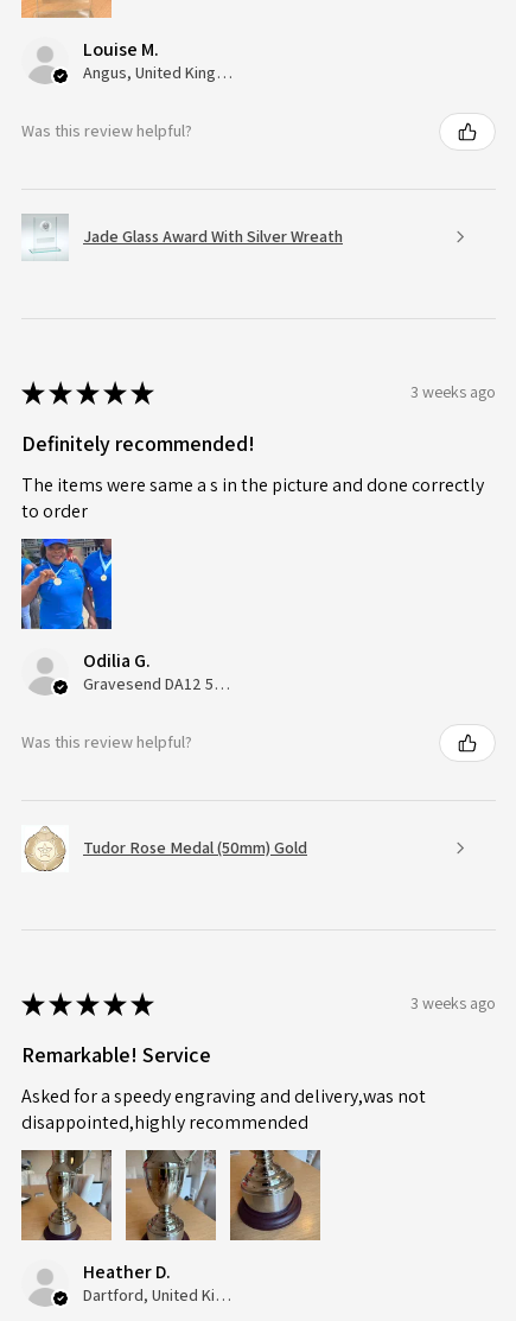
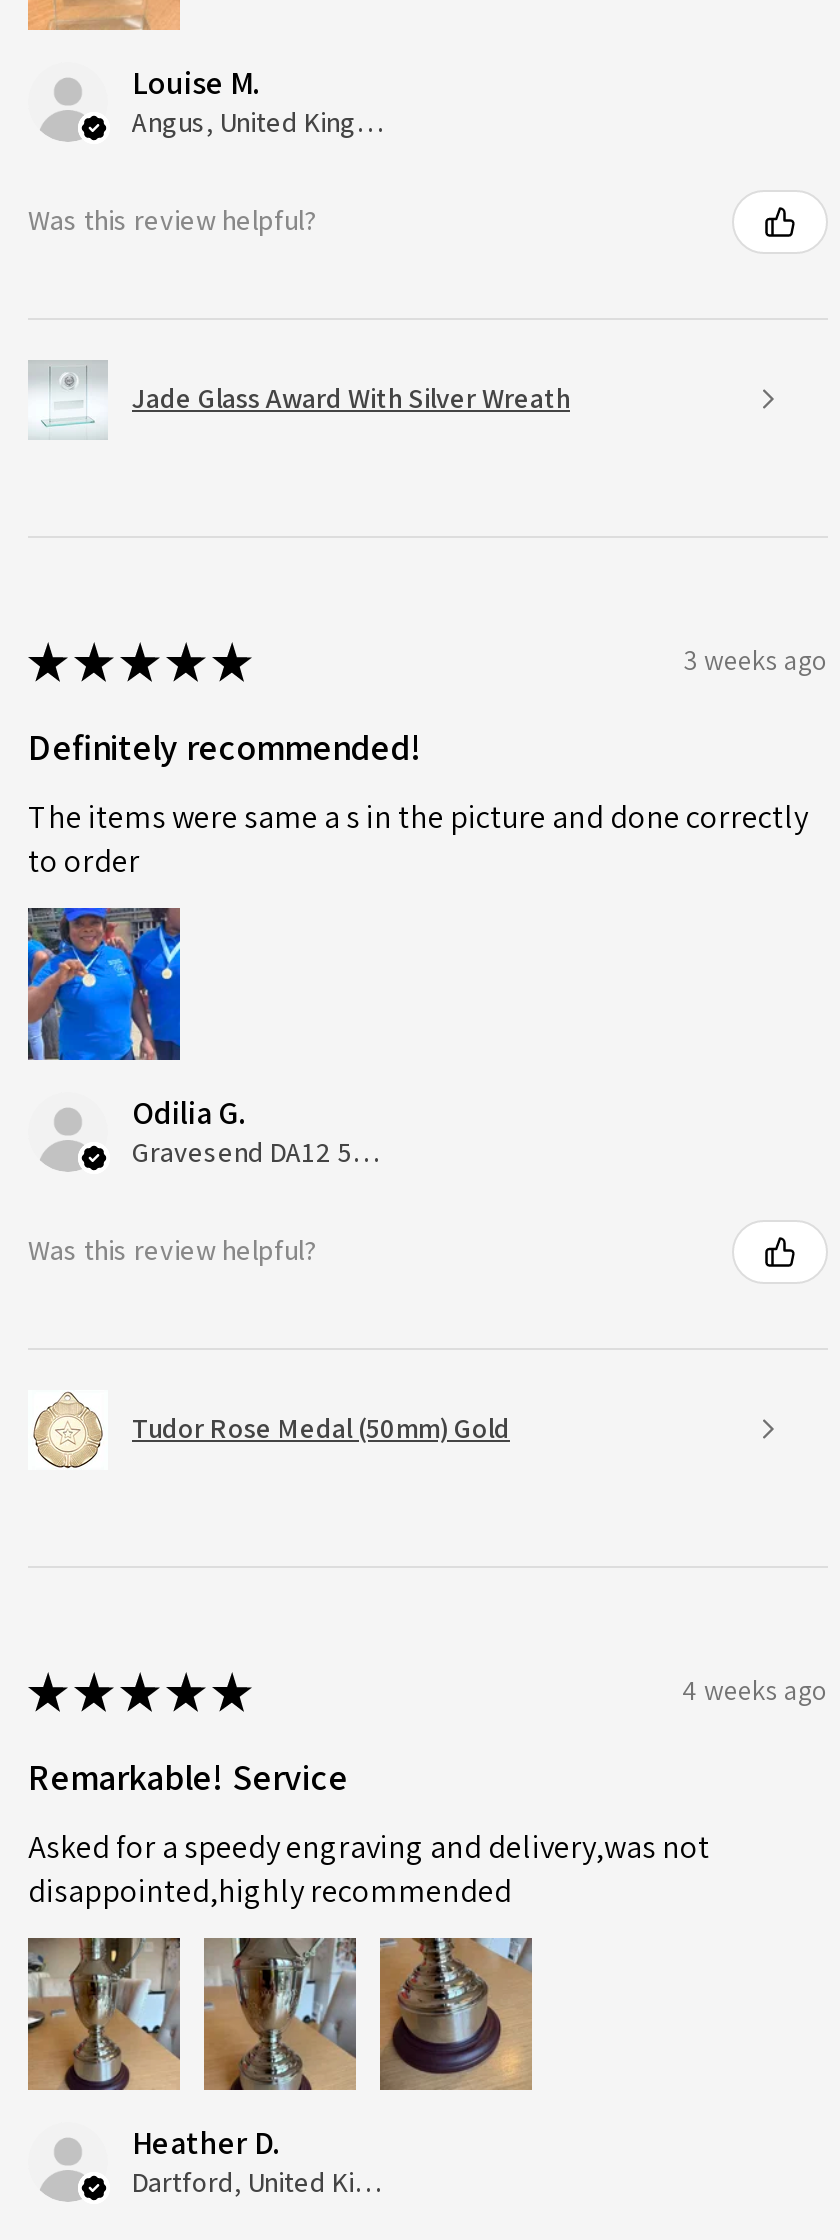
[410,993,496,1014] 3 weeks ago -> [682,1673,828,1709] 4 weeks ago

